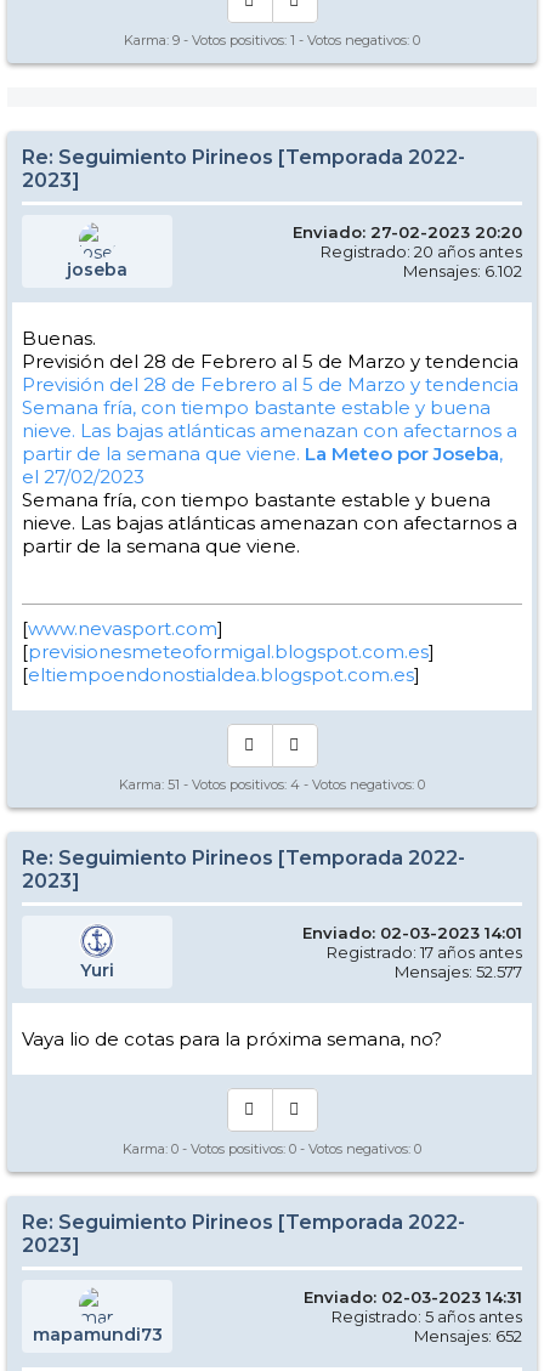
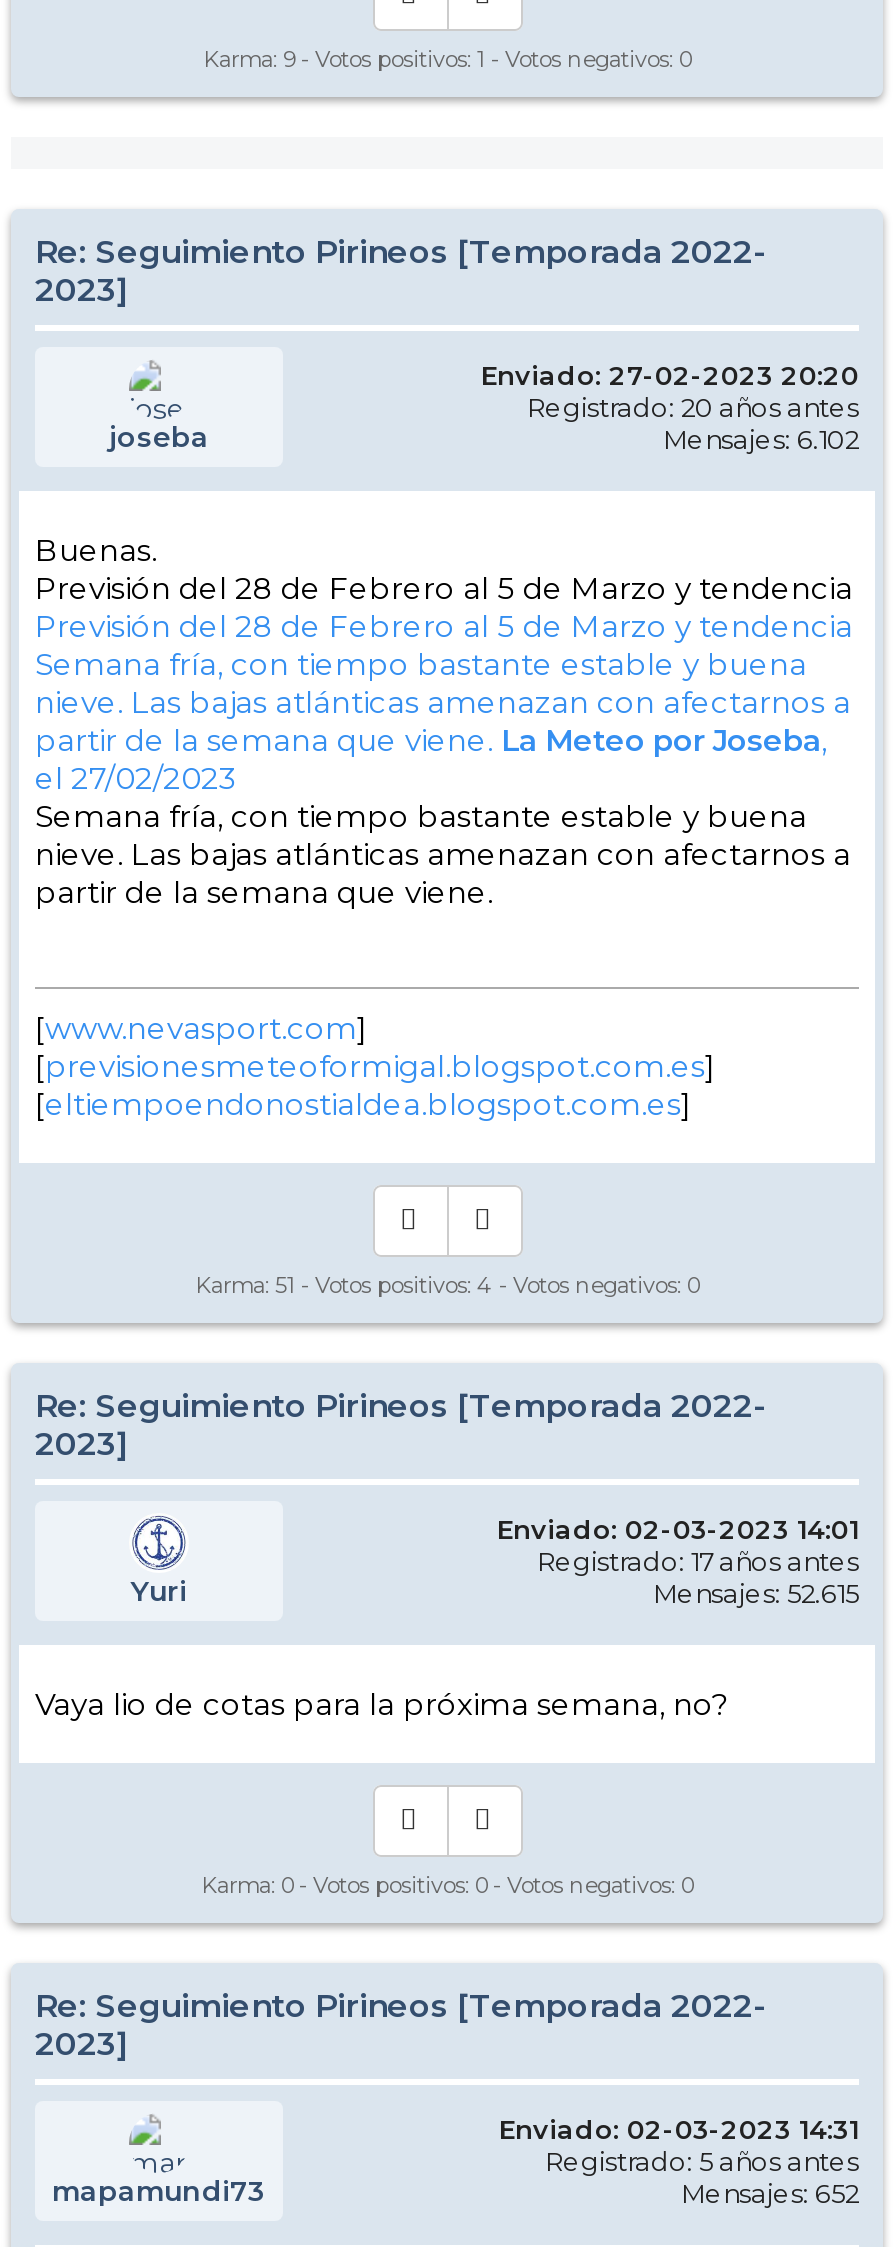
[395,962,522,981] Mensajes: 52.577 -> [653,1577,859,1609] Mensajes: 52.615

